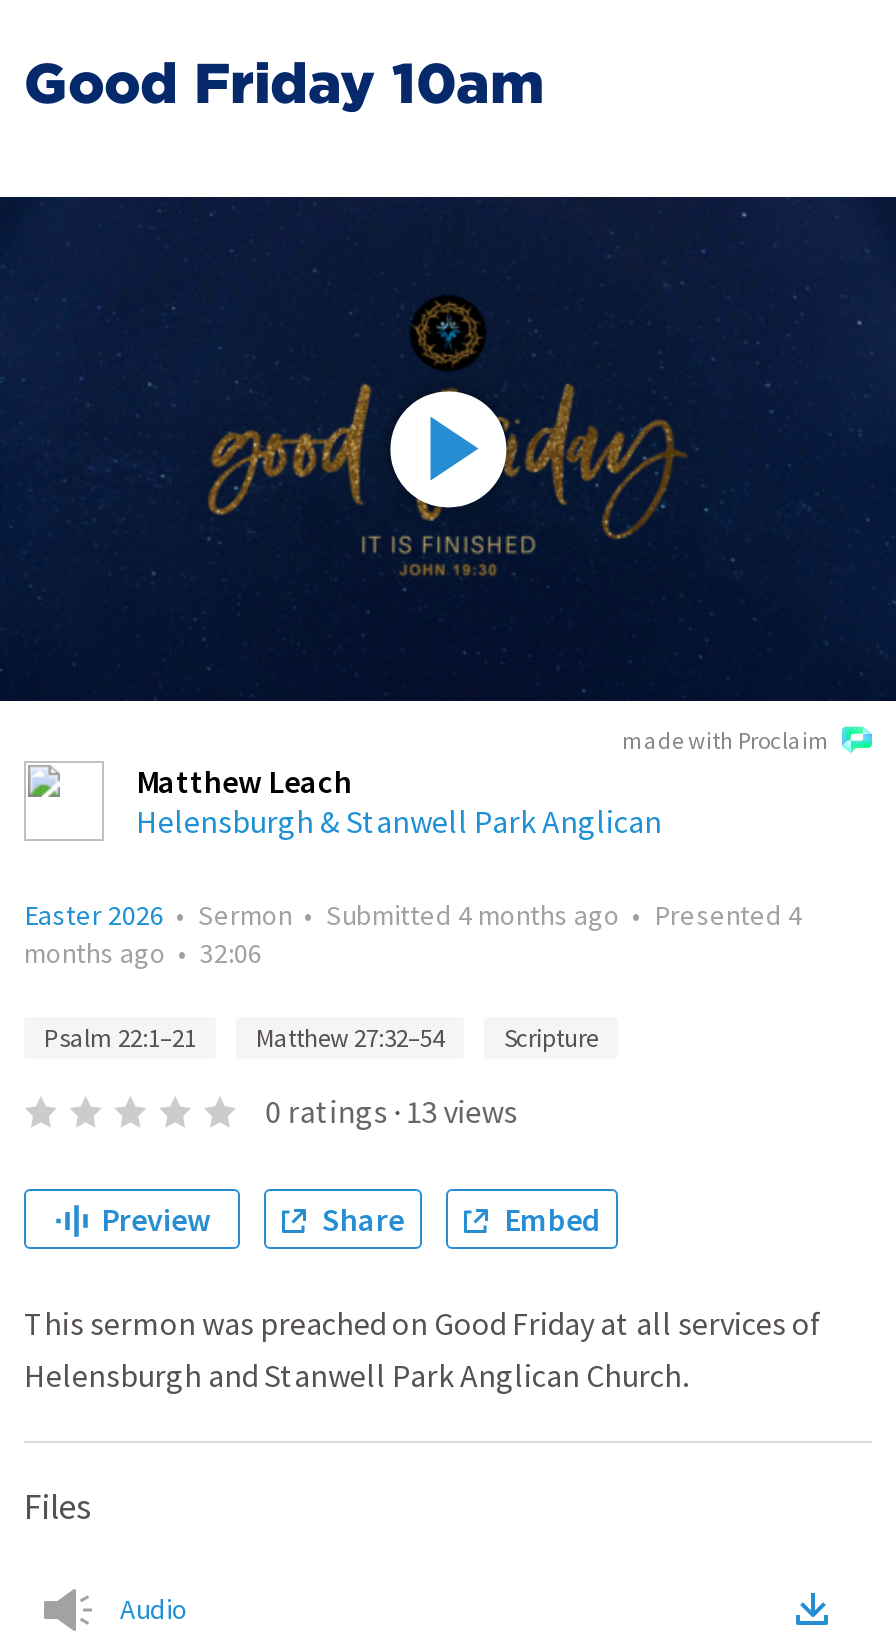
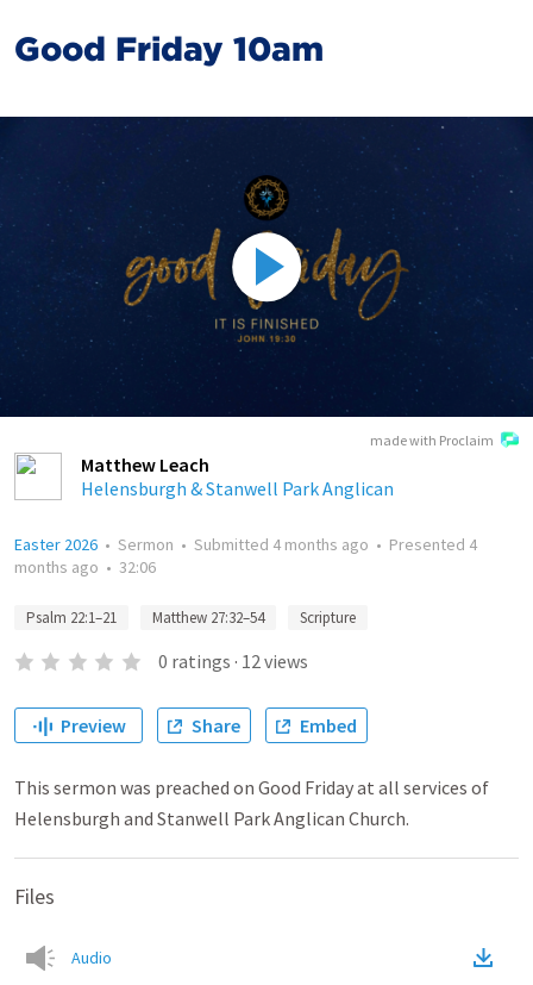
[265,1091,517,1131] 0 ratings · 13 views -> [158,649,308,673] 0 ratings · 12 views

